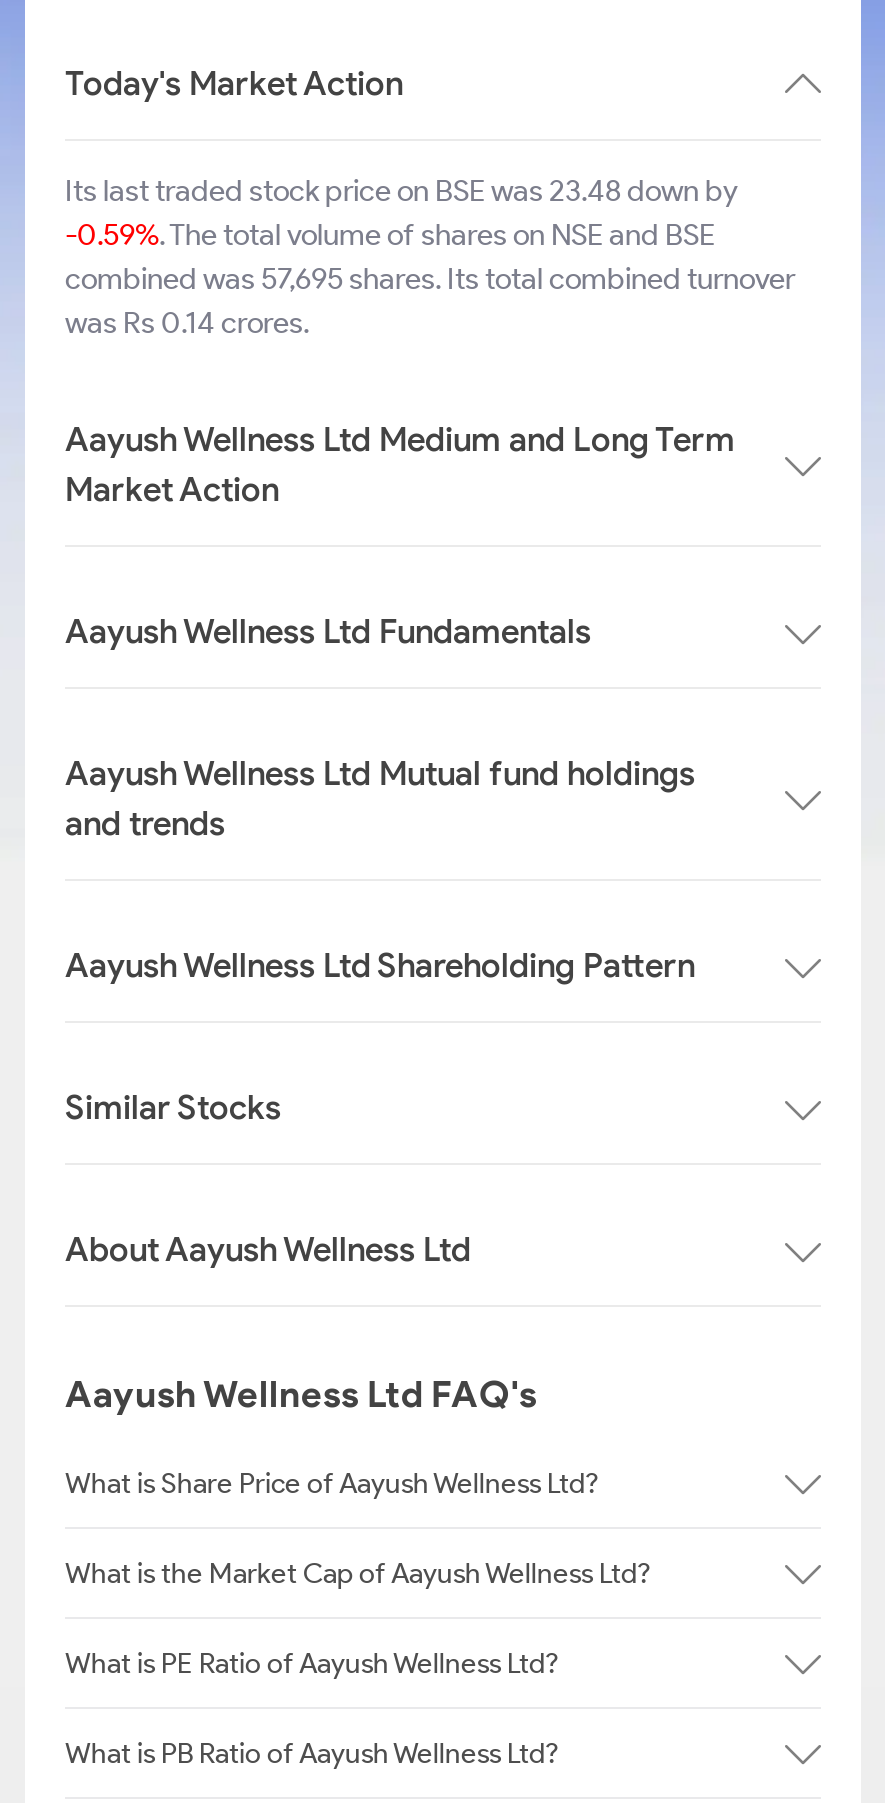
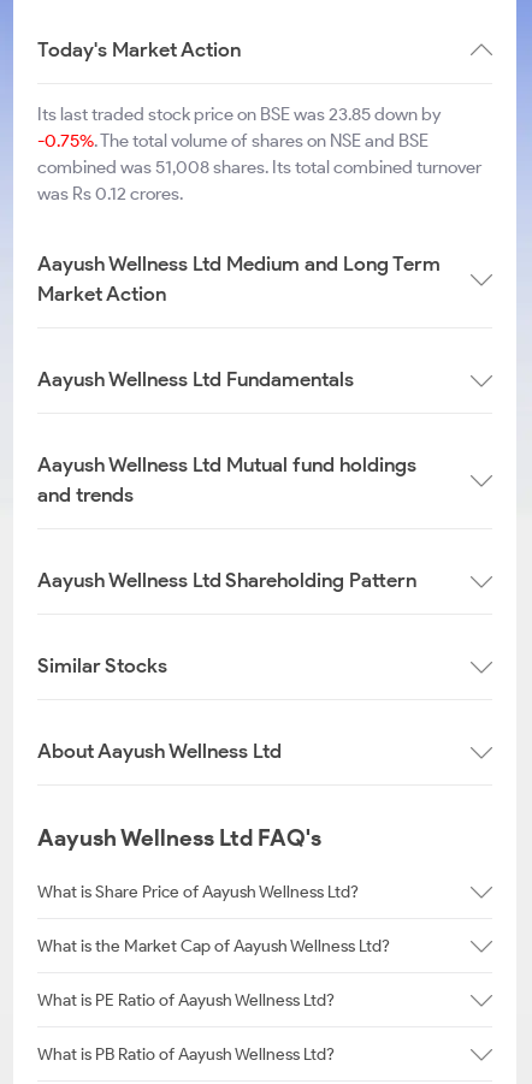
[65,173,737,209] Its last traded stock price on BSE was 23.48 down by -> [37,103,441,125] Its last traded stock price on BSE was 23.85 down by
[65,217,715,253] -0.59%. The total volume of shares on NSE and BSE -> [37,130,428,152] -0.75%. The total volume of shares on NSE and BSE
[65,261,795,297] combined was 57,695 shares. Its total combined turnover -> [37,156,481,178] combined was 51,008 shares. Its total combined turnover
[65,305,309,341] was Rs 0.14 crores. -> [37,183,183,205] was Rs 0.12 crores.

